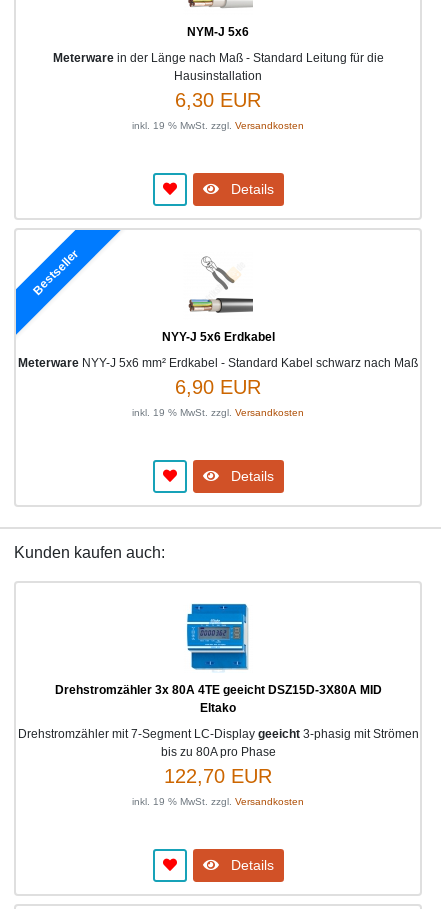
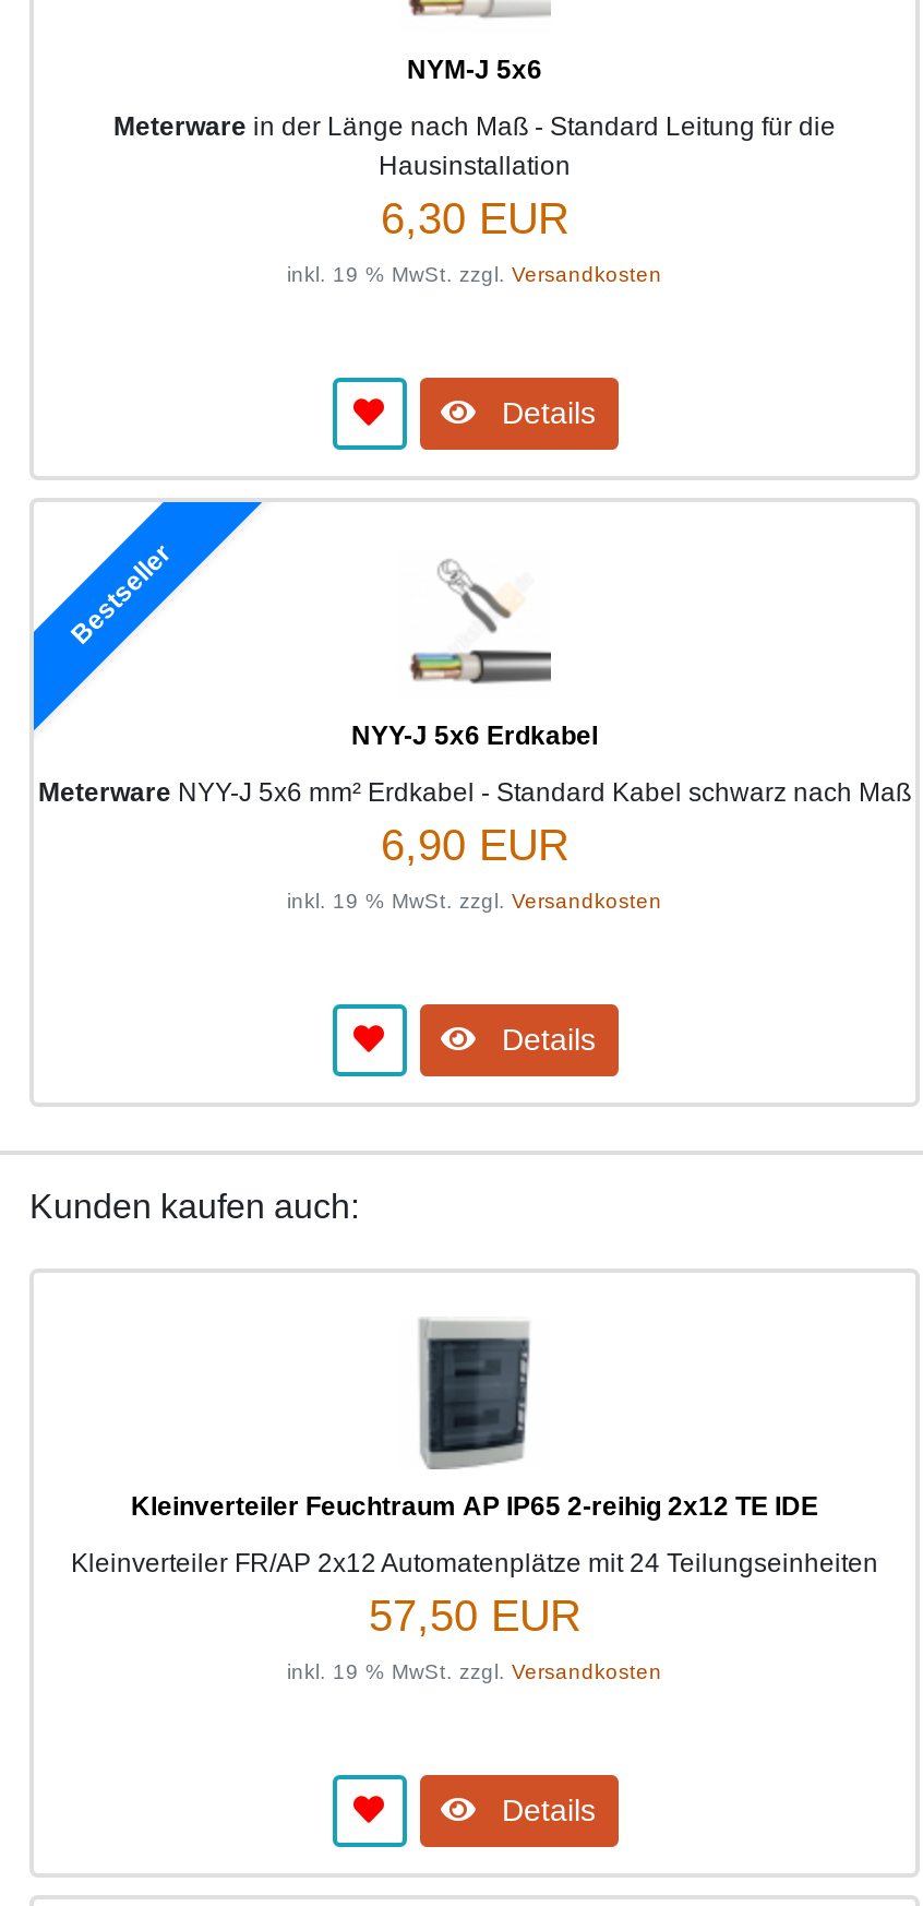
[186,603,249,673] [image] -> [411,1319,540,1395] [image]
[54,683,381,715] Drehstromzähler 3x 80A 4TE geeicht DSZ15D-3X80A MID | Eltako -> [131,1491,818,1522] Kleinverteiler Feuchtraum AP IP65 2-reihig 2x12 TE IDE
[17,727,418,787] Drehstromzähler mit 7-Segment LC-Display geeicht 3-phasig mit Strömen | bis zu 80A pro Phase | 122,70 EUR -> [71,1548,878,1639] Kleinverteiler FR/AP 2x12 Automatenplätze mit 24 Teilungseinheiten | 57,50 EUR

